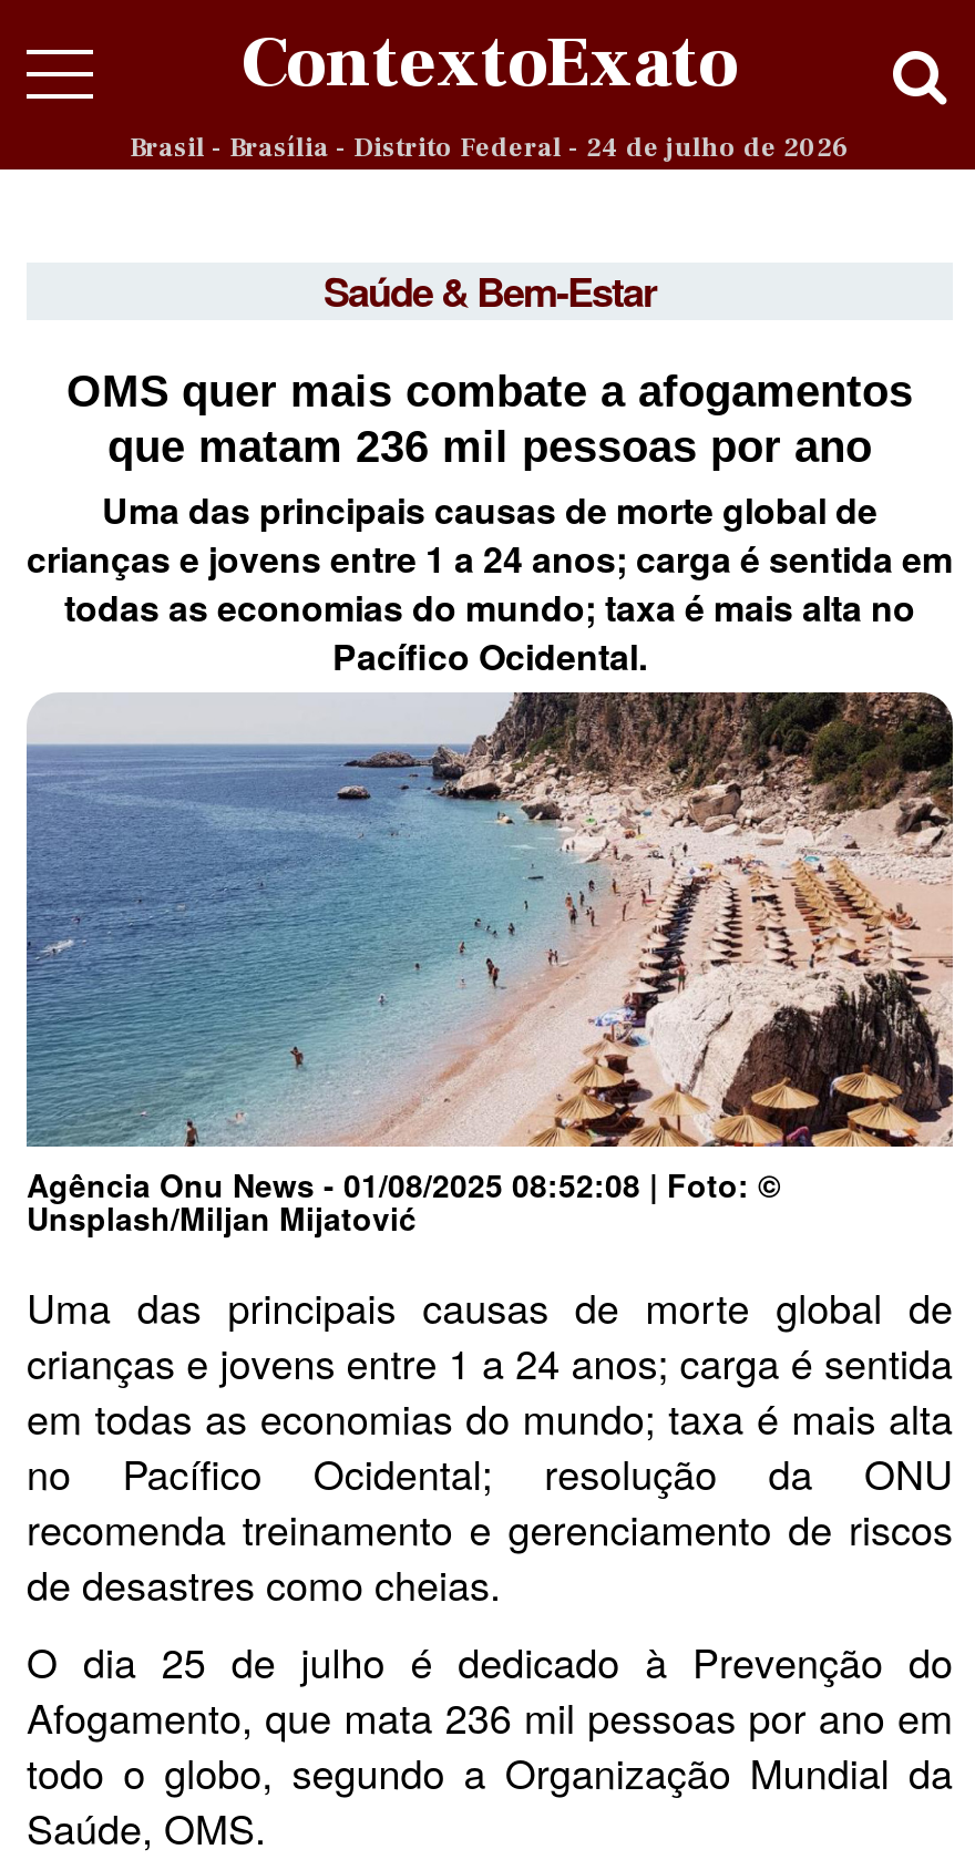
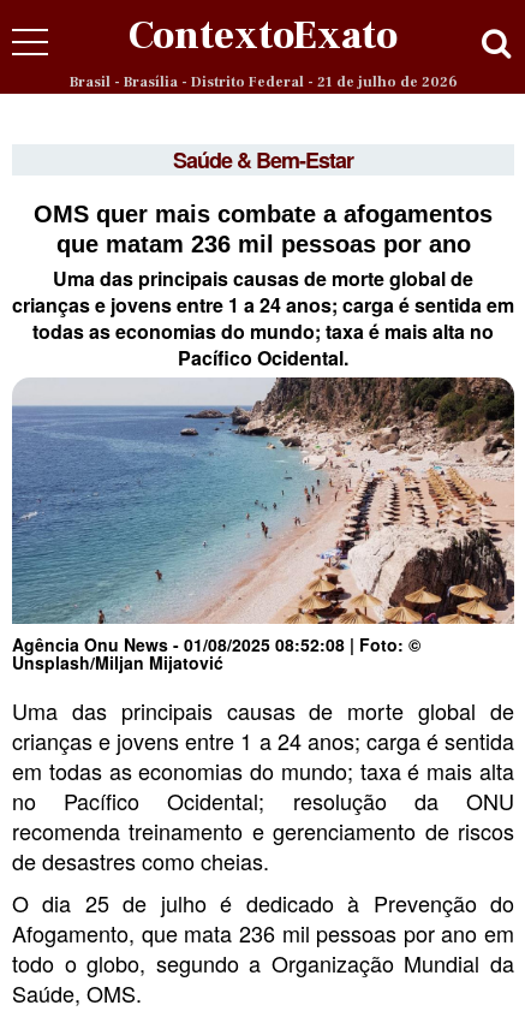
[130,132,850,165] Brasil - Brasília - Distrito Federal - 24 de julho de 2026 -> [69,73,457,91] Brasil - Brasília - Distrito Federal - 21 de julho de 2026

